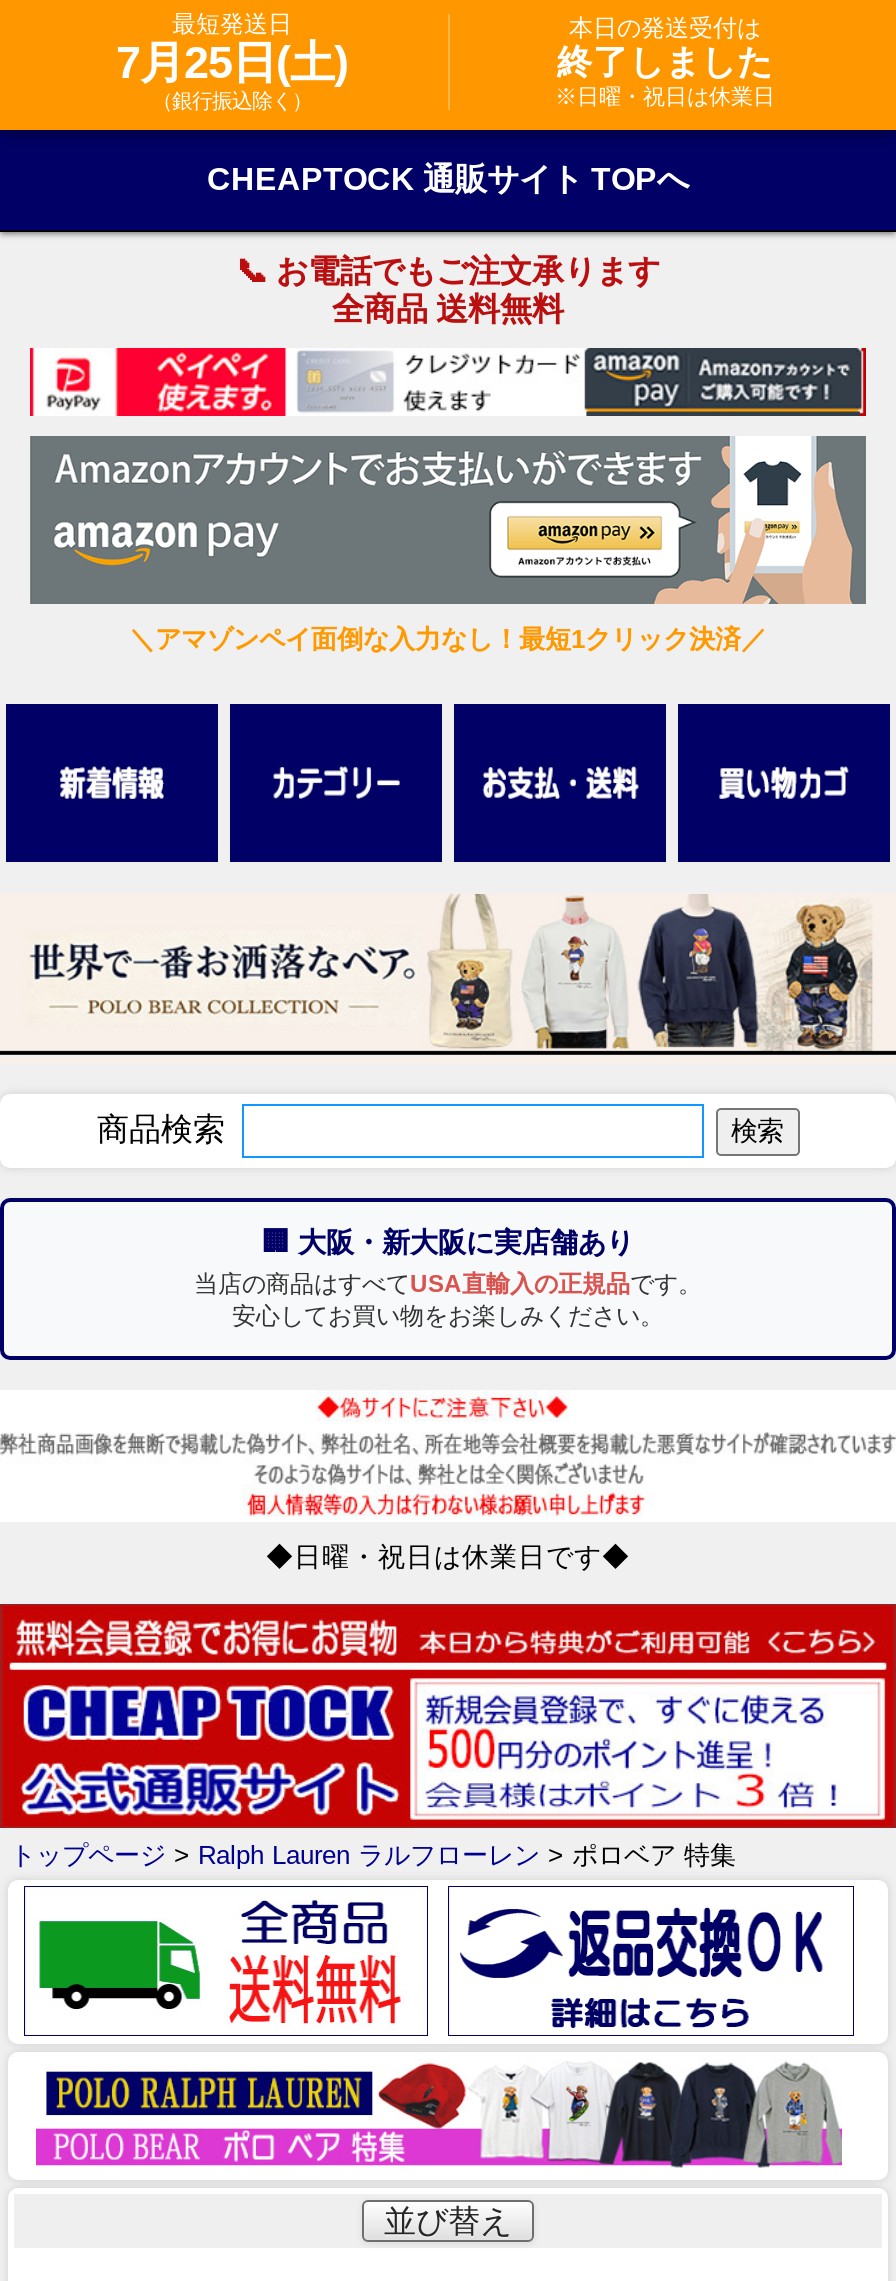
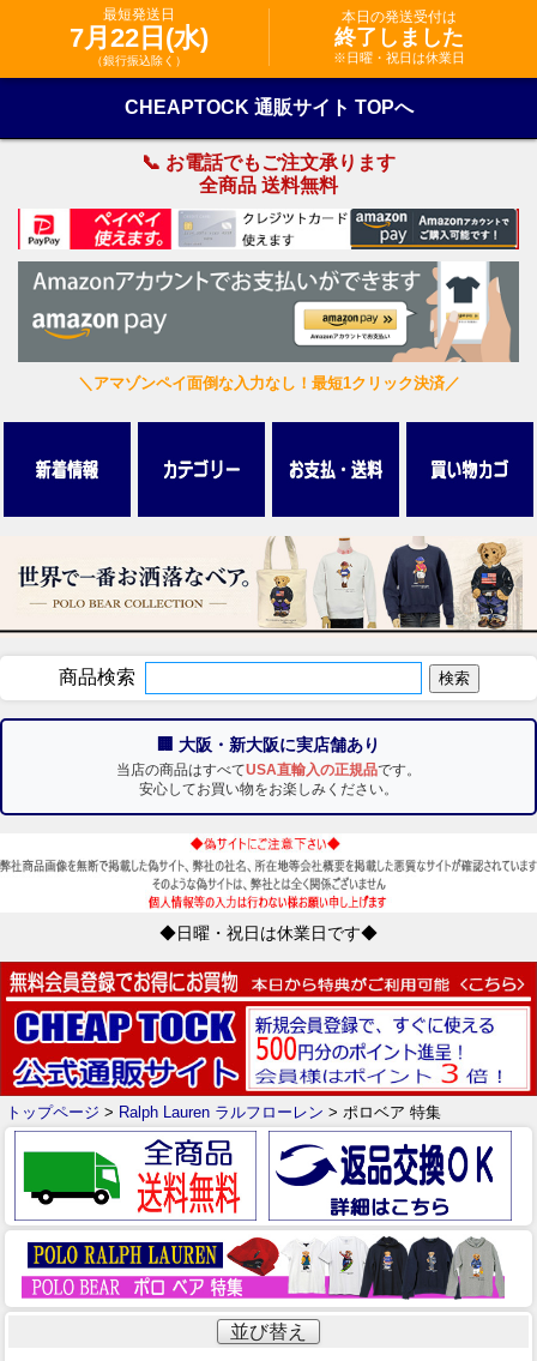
[116,38,348,88] 7月25日(土) -> [70,23,209,53] 7月22日(水)

